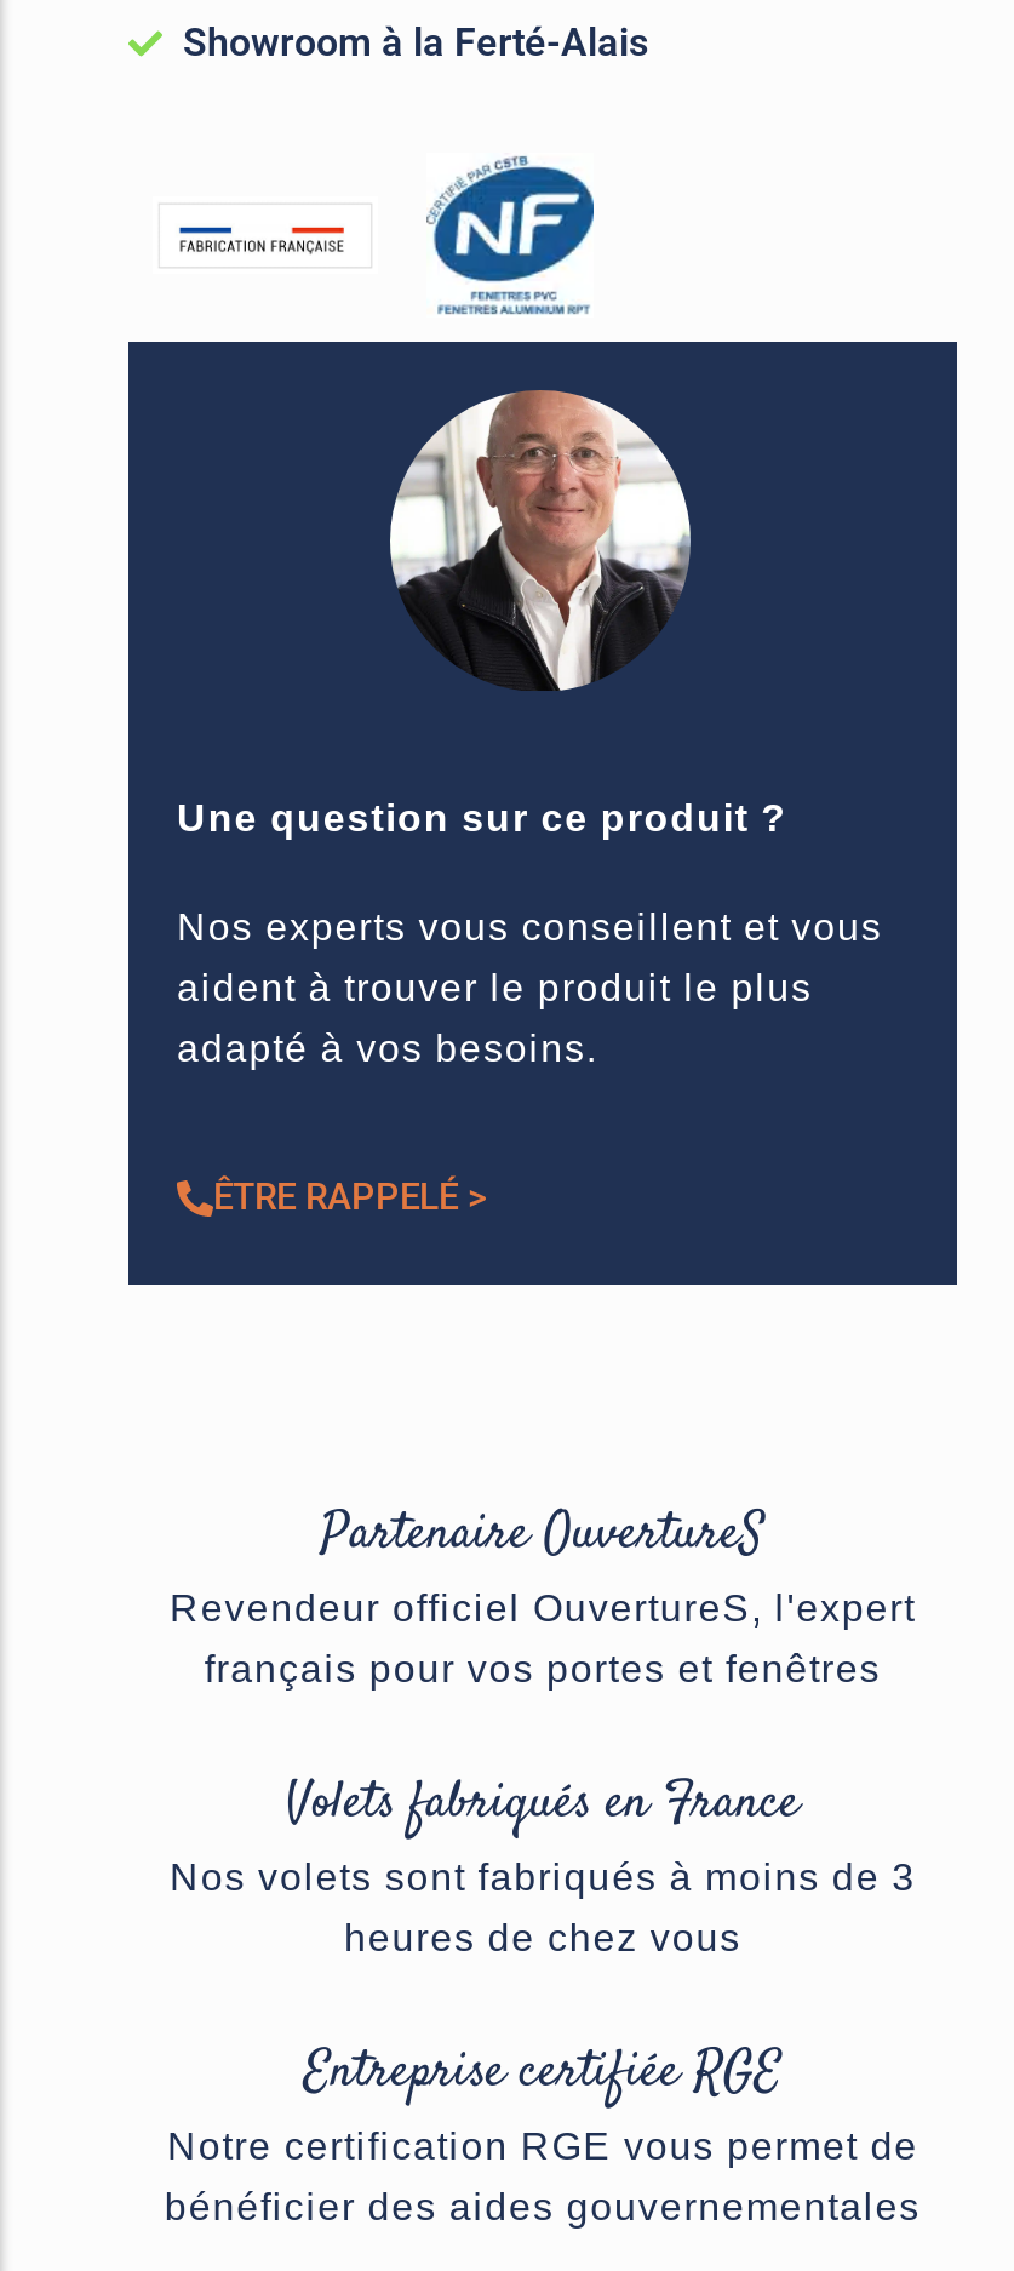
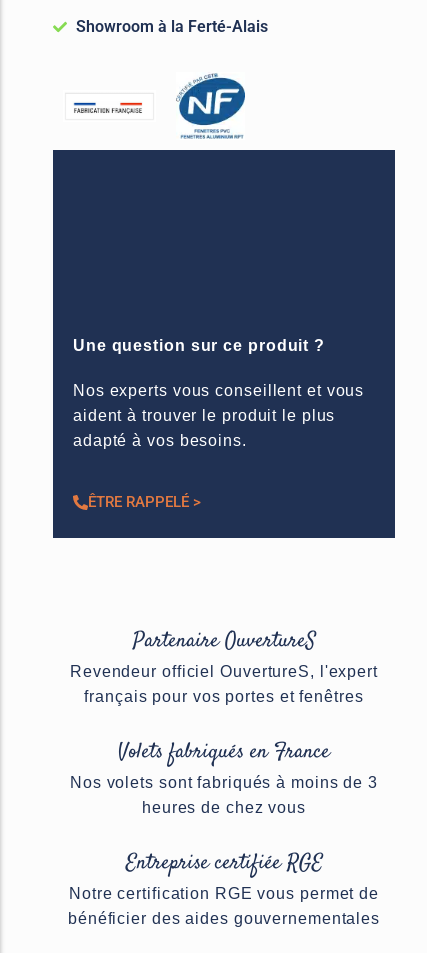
[388,388,693,693] [image] -> none

